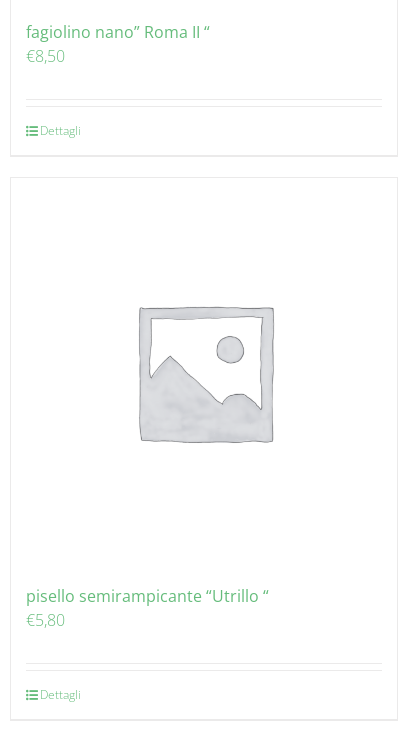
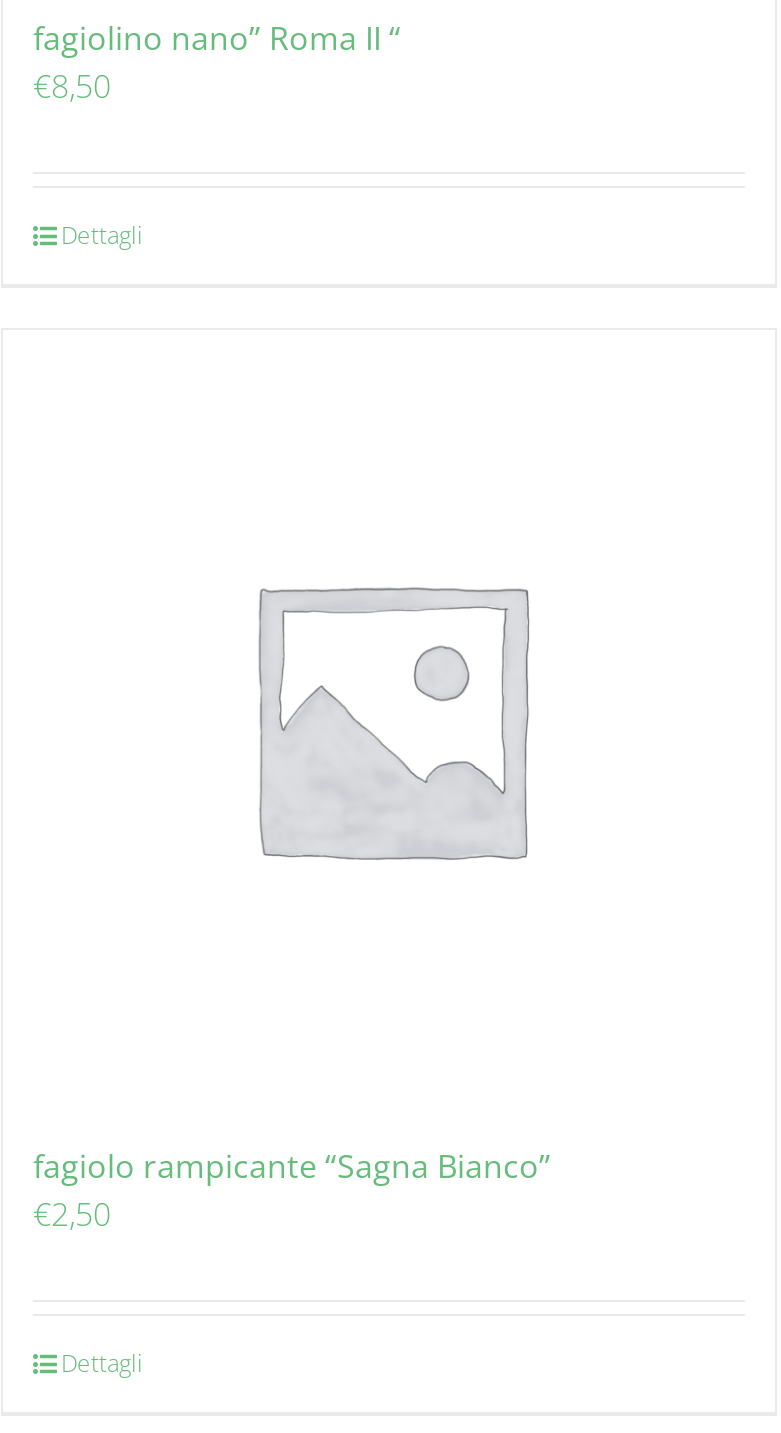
[26,585,269,631] pisello semirampicante “Utrillo “ | €5,80 -> [33,1145,551,1237] fagiolo rampicante “Sagna Bianco” | €2,50

